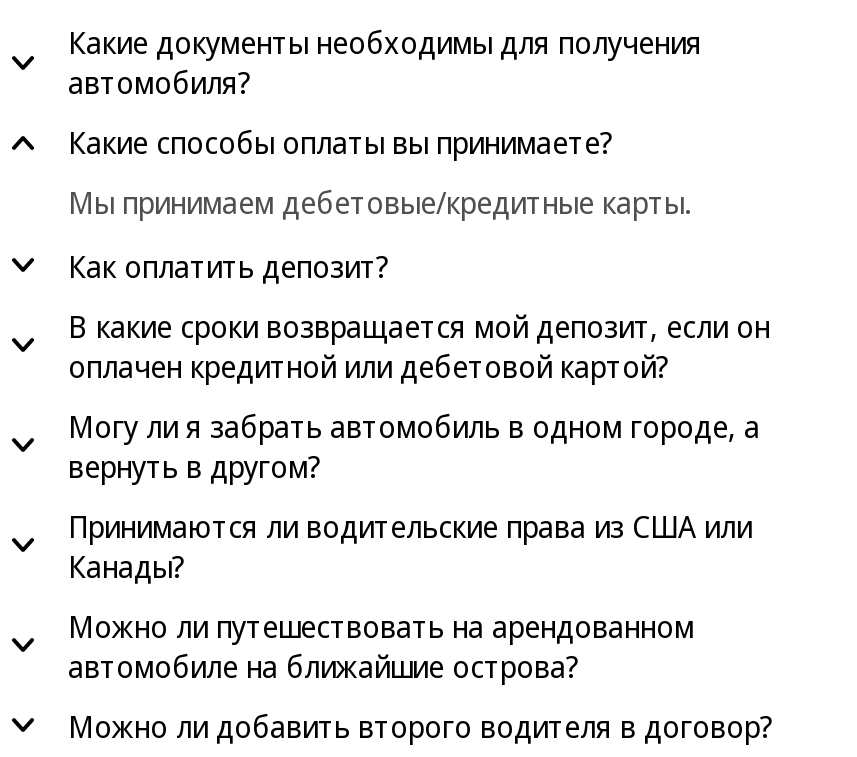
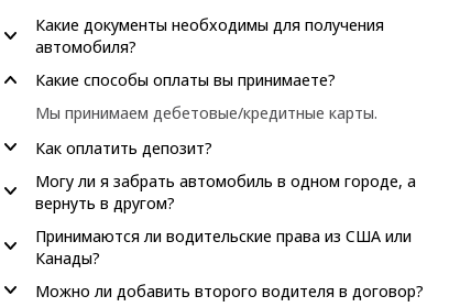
[68,306,770,386] В какие сроки возвращается мой депозит, если он | оплачен кредитной или дебетовой картой? -> none
[68,606,694,686] Можно ли путешествовать на арендованном | автомобиле на ближайшие острова? -> none

